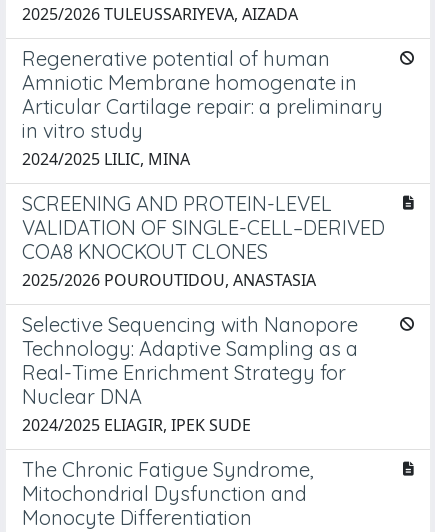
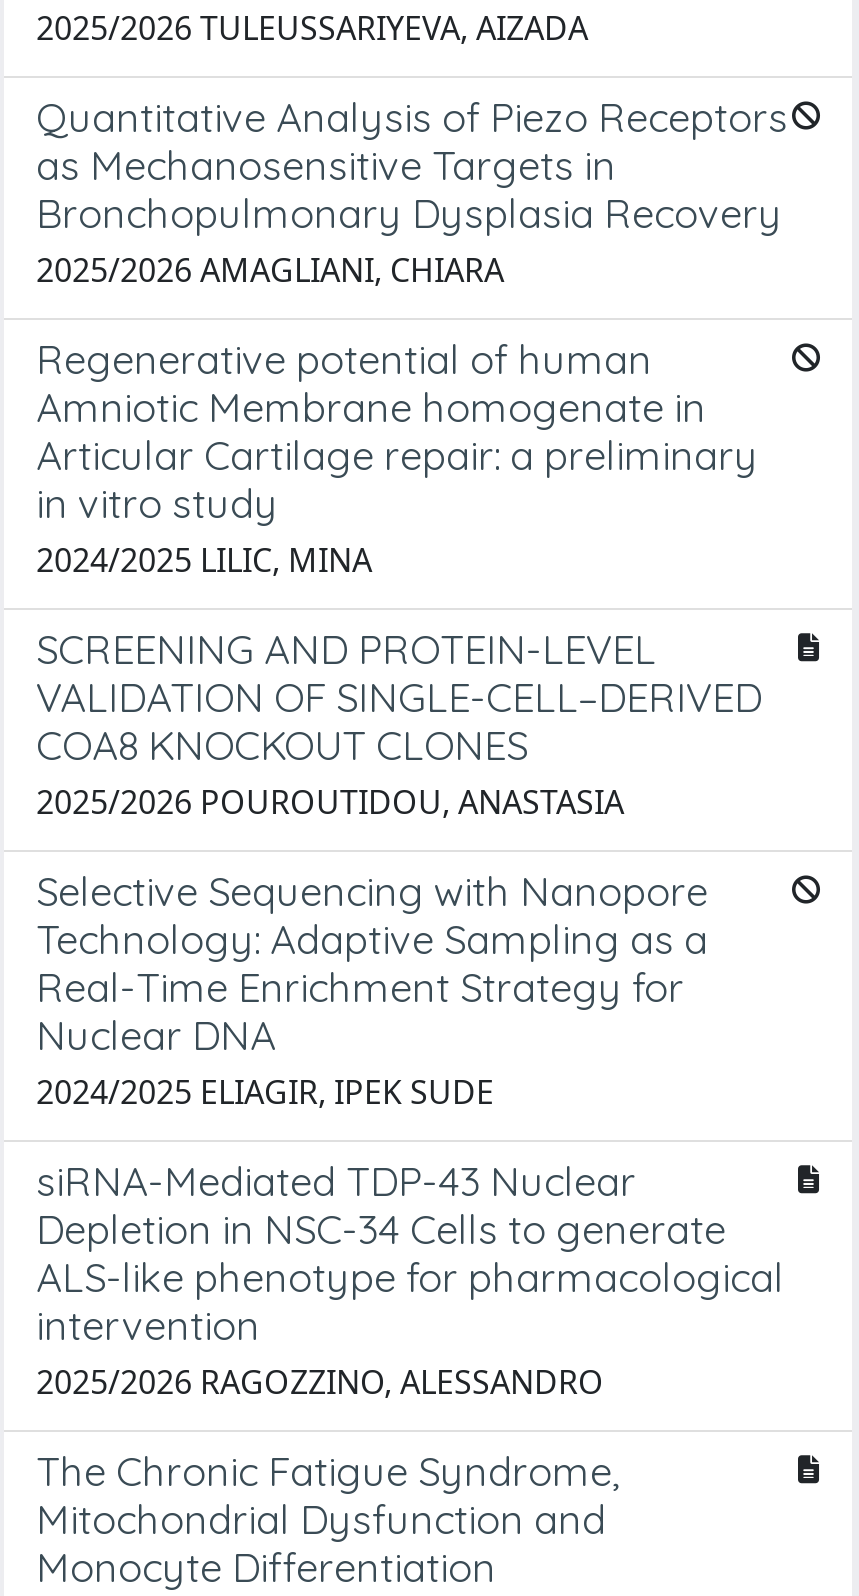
none -> [36,91,788,291] Quantitative Analysis of Piezo Receptors | as Mechanosensitive Targets in | Bronchopulmonary Dysplasia Recovery | 2025/2026 AMAGLIANI, CHIARA
none -> [36,1155,784,1403] siRNA-Mediated TDP-43 Nuclear | Depletion in NSC-34 Cells to generate | ALS-like phenotype for pharmacological | intervention | 2025/2026 RAGOZZINO, ALESSANDRO

